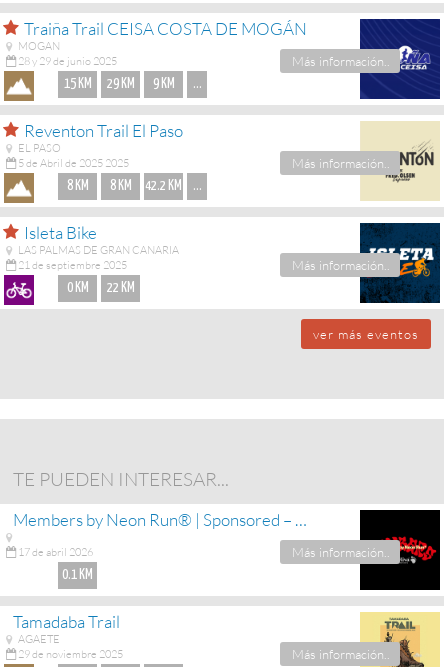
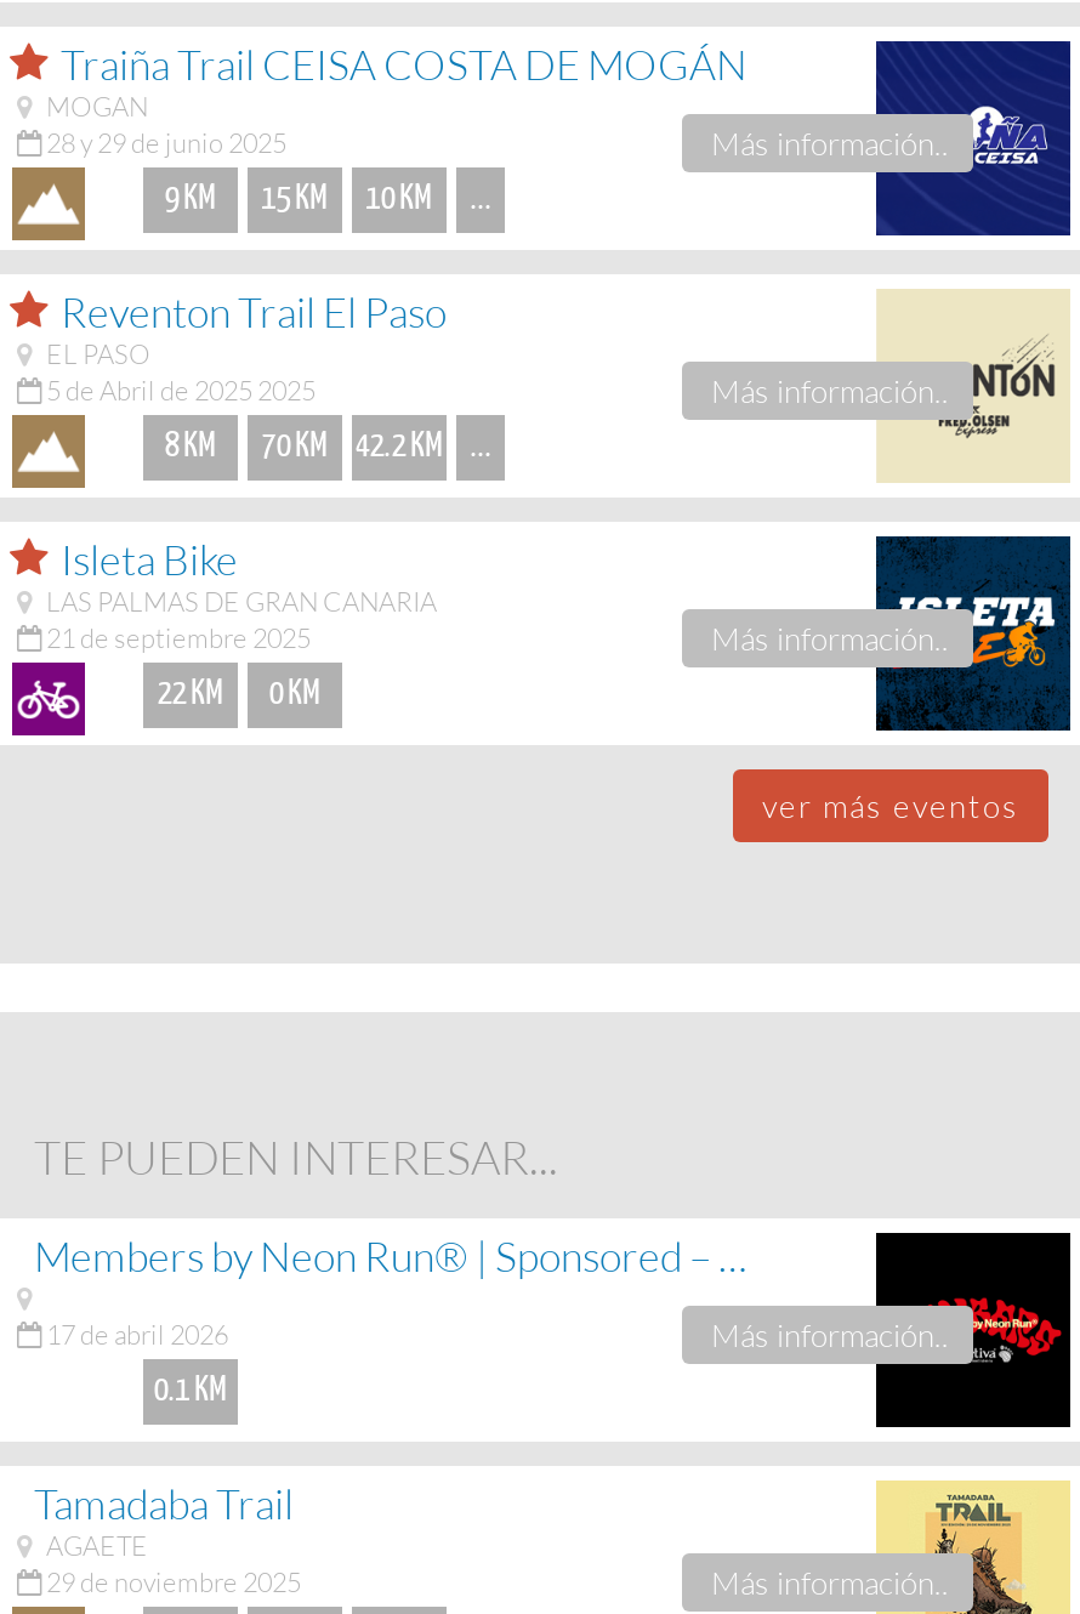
[107,77,175,91] 29 KM | 9 KM -> [366,182,434,216] 10 KM
none -> [164,182,218,216] 9 KM
[110,179,132,193] 8 KM -> [261,430,329,464] 70 KM
[107,281,135,295] 22 KM -> none
none -> [157,677,225,711] 22 KM

